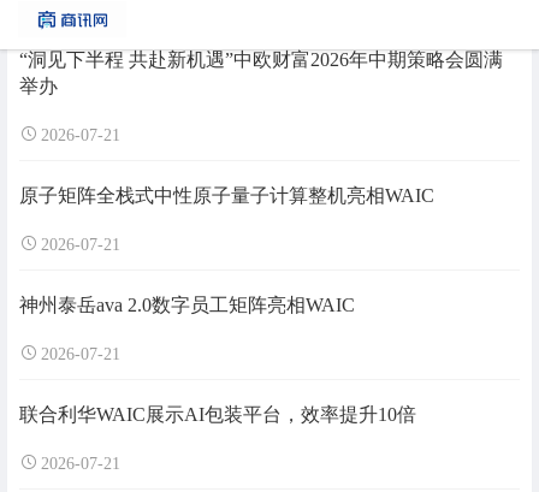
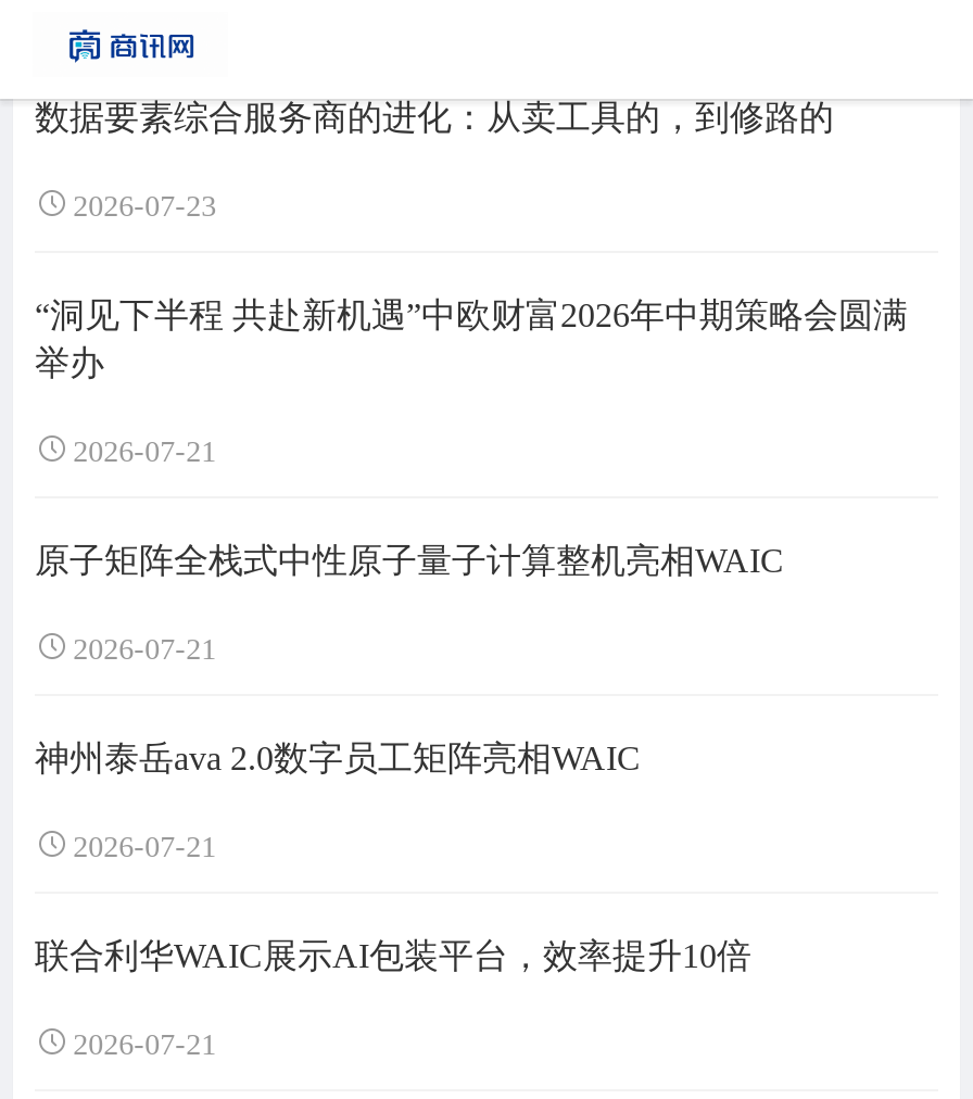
none -> [35,99,834,223] 数据要素综合服务商的进化：从卖工具的，到修路的 | 2026-07-23

